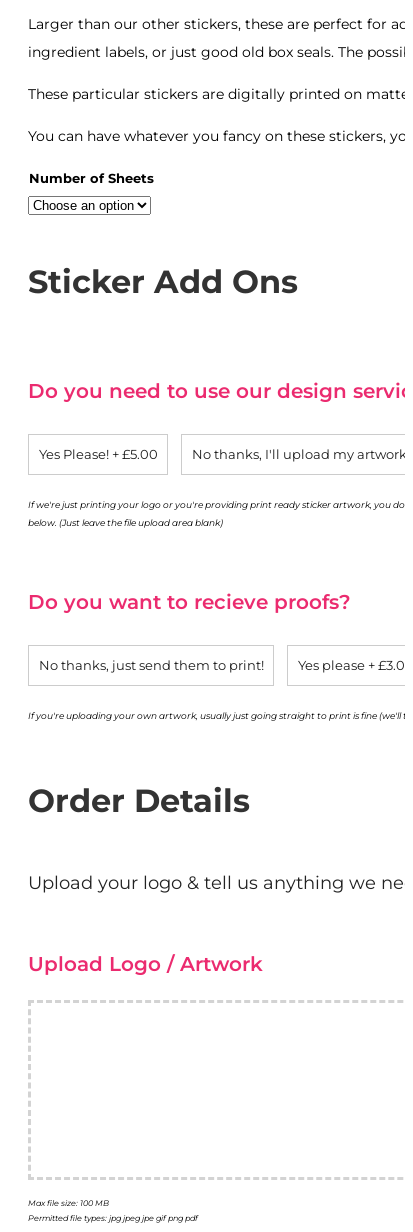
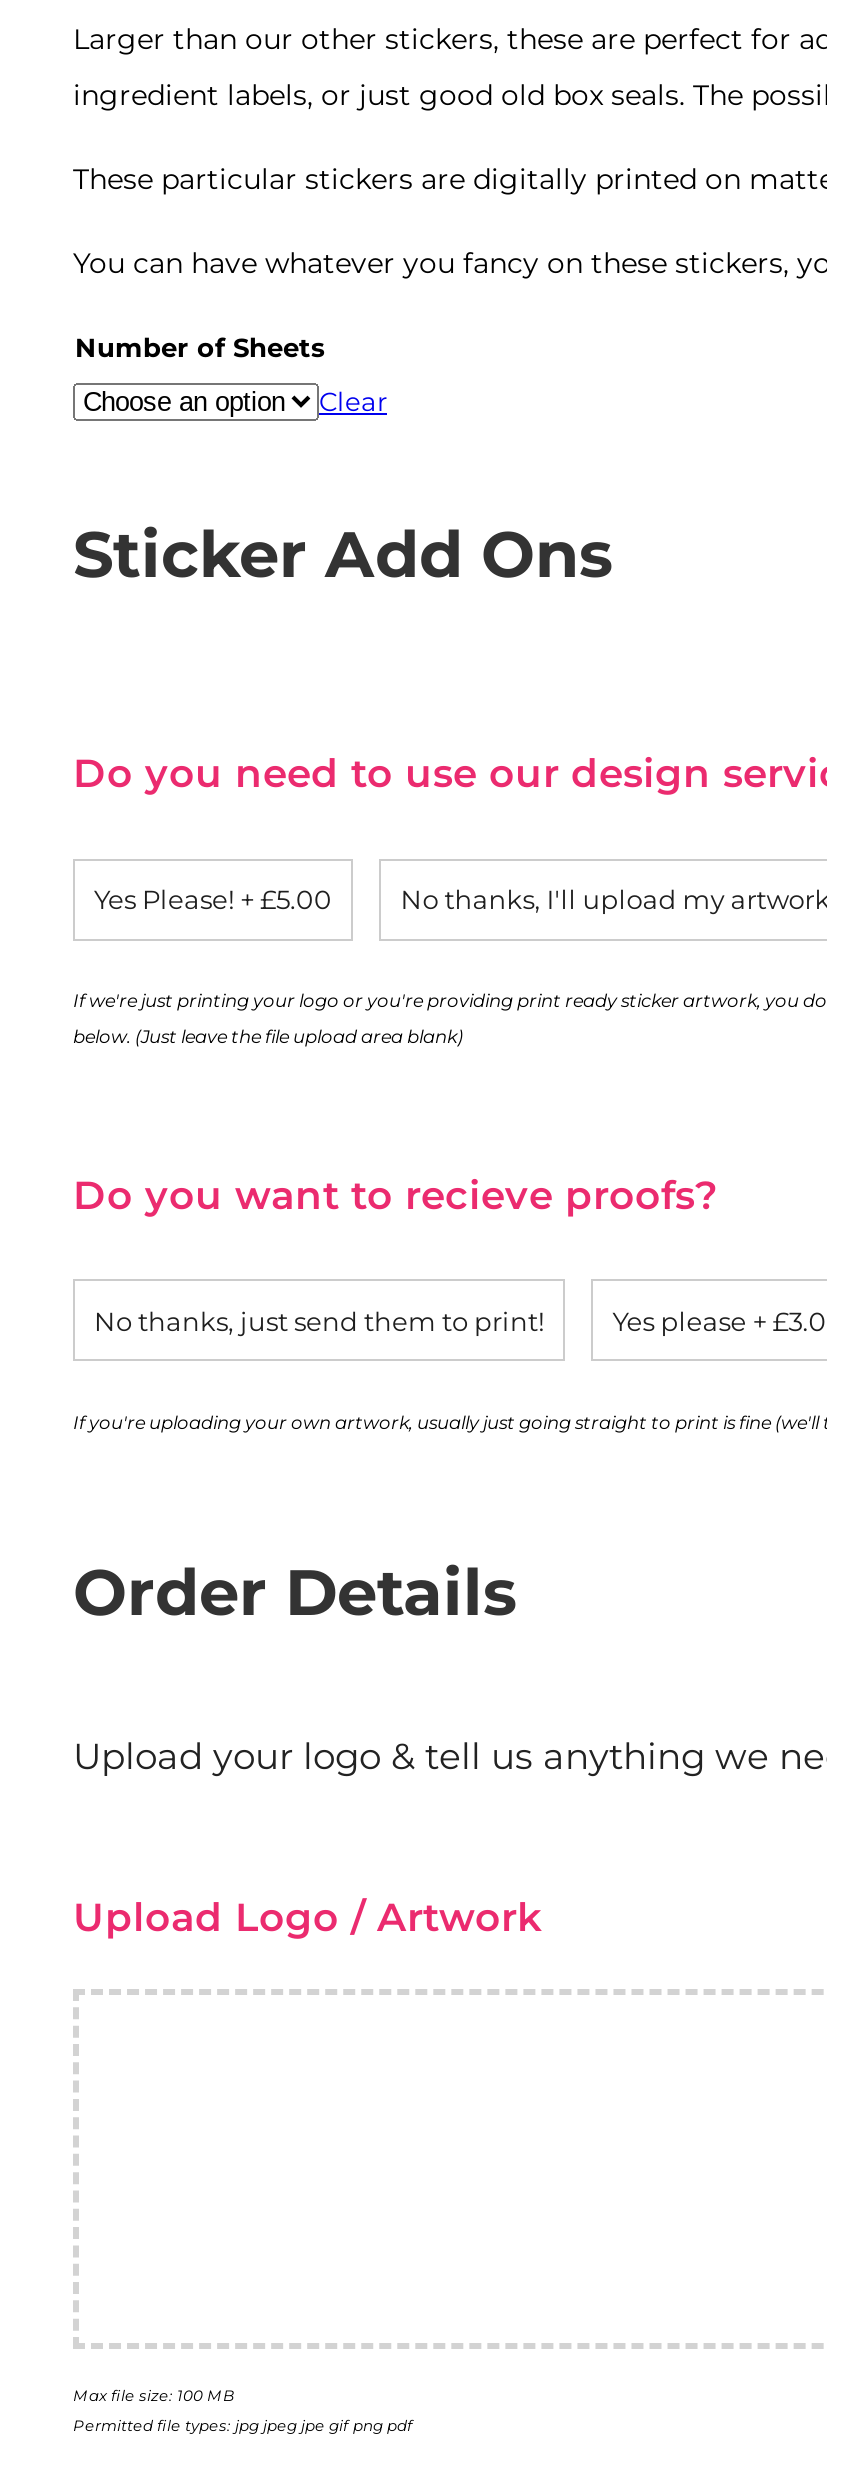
none -> [319,385,387,417] Clear

